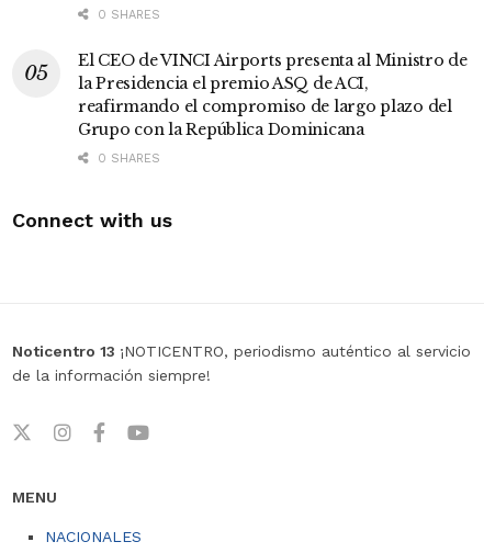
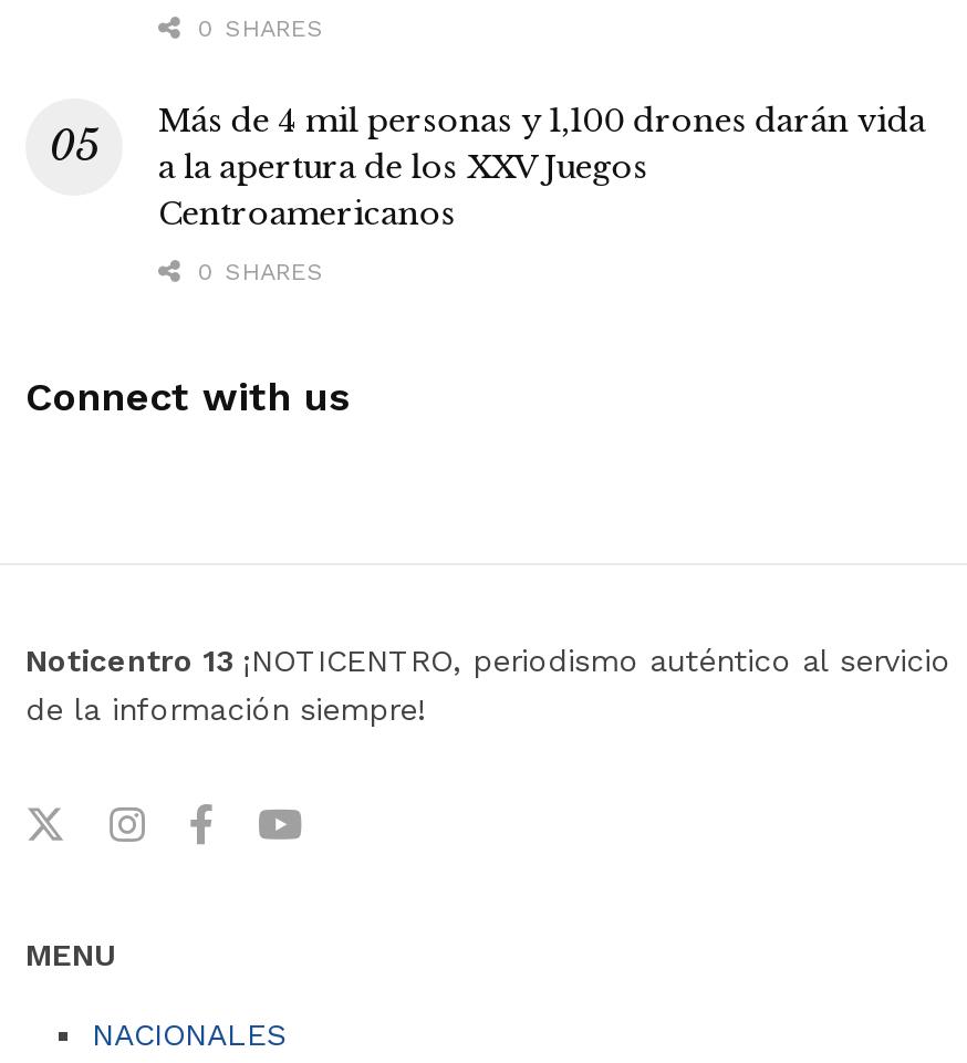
[78,50,467,139] El CEO de VINCI Airports presenta al Ministro de | la Presidencia el premio ASQ de ACI, | reafirmando el compromiso de largo plazo del | Grupo con la República Dominicana -> [158,100,926,233] Más de 4 mil personas y 1,100 drones darán vida | a la apertura de los XXV Juegos | Centroamericanos

